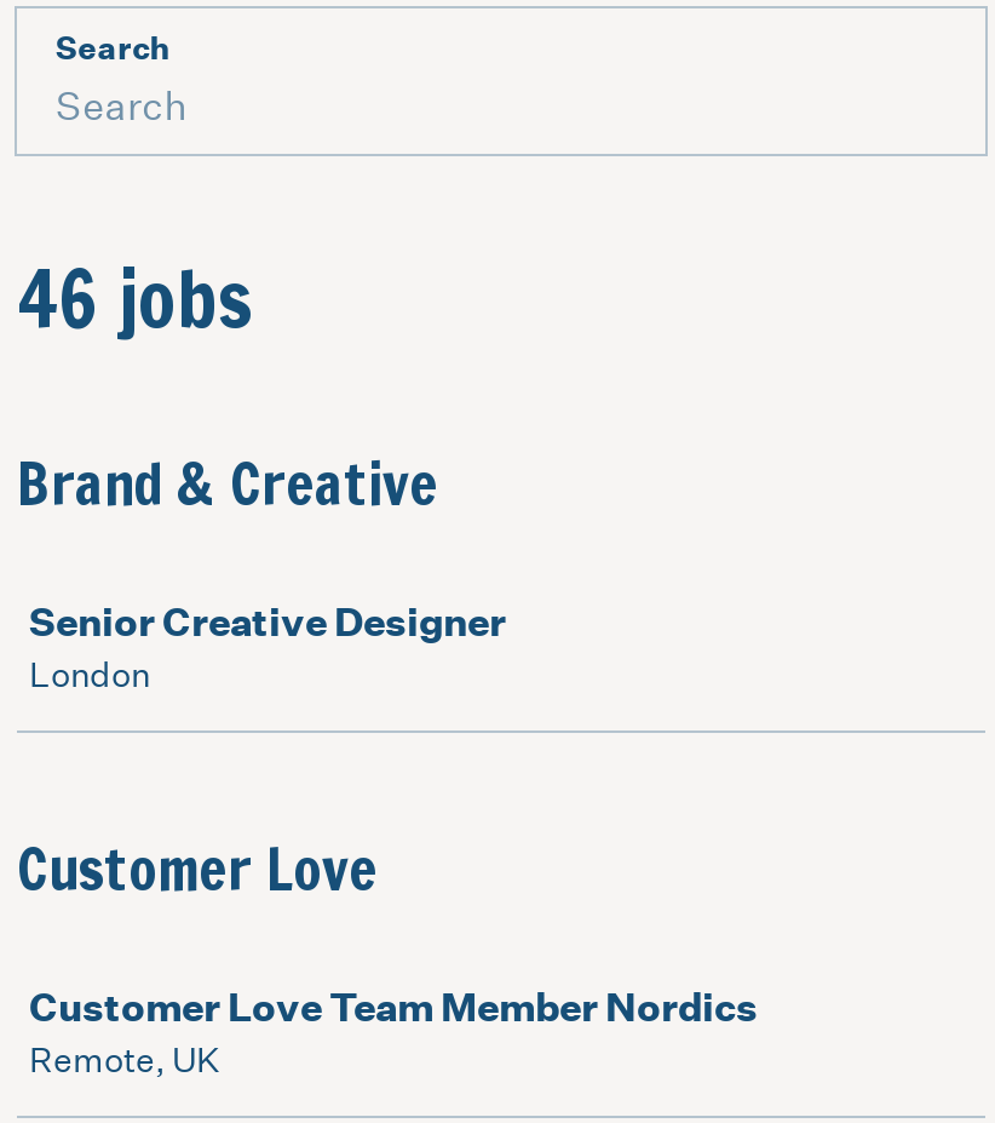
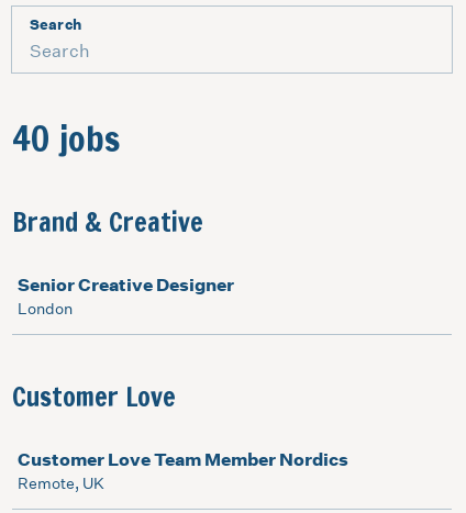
[17,243,252,355] 46 jobs -> [12,113,120,164] 40 jobs

